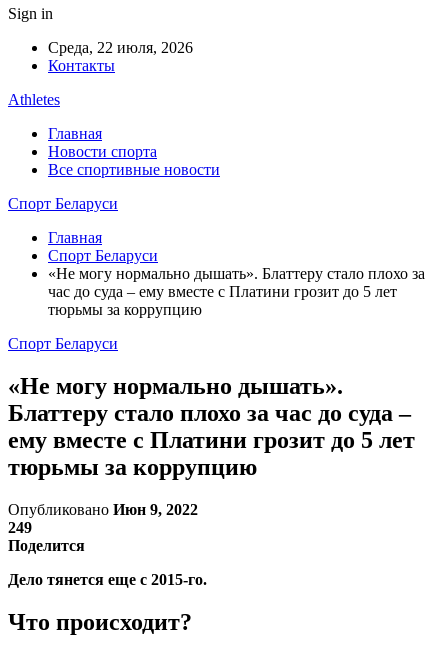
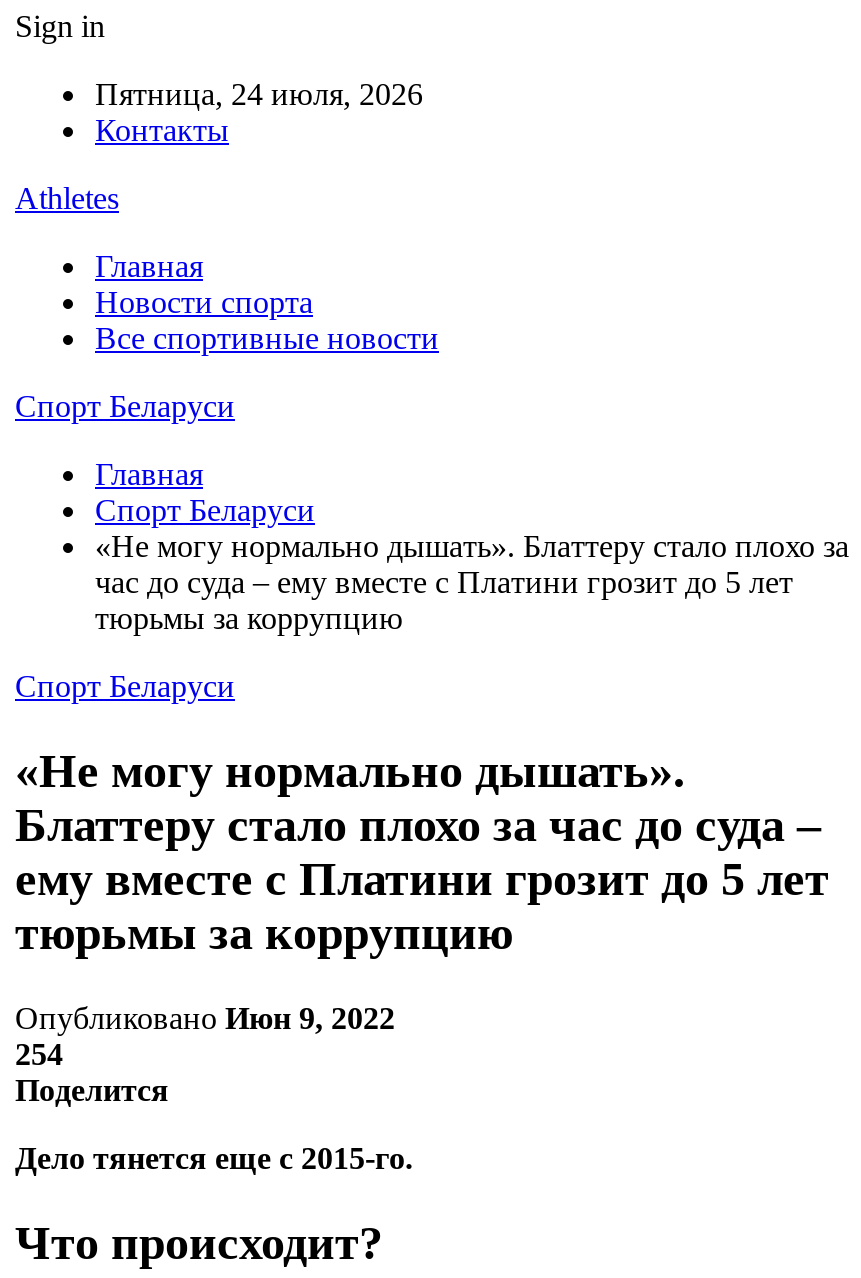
[48,39,193,56] Среда, 22 июля, 2026 -> [95,77,423,111] Пятница, 24 июля, 2026
[8,519,32,536] 249 -> [15,1037,63,1071] 254

